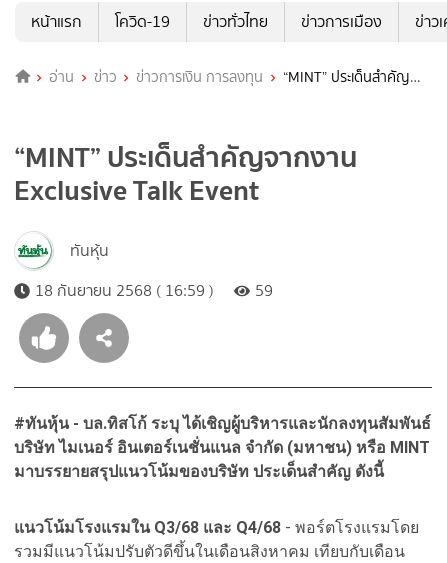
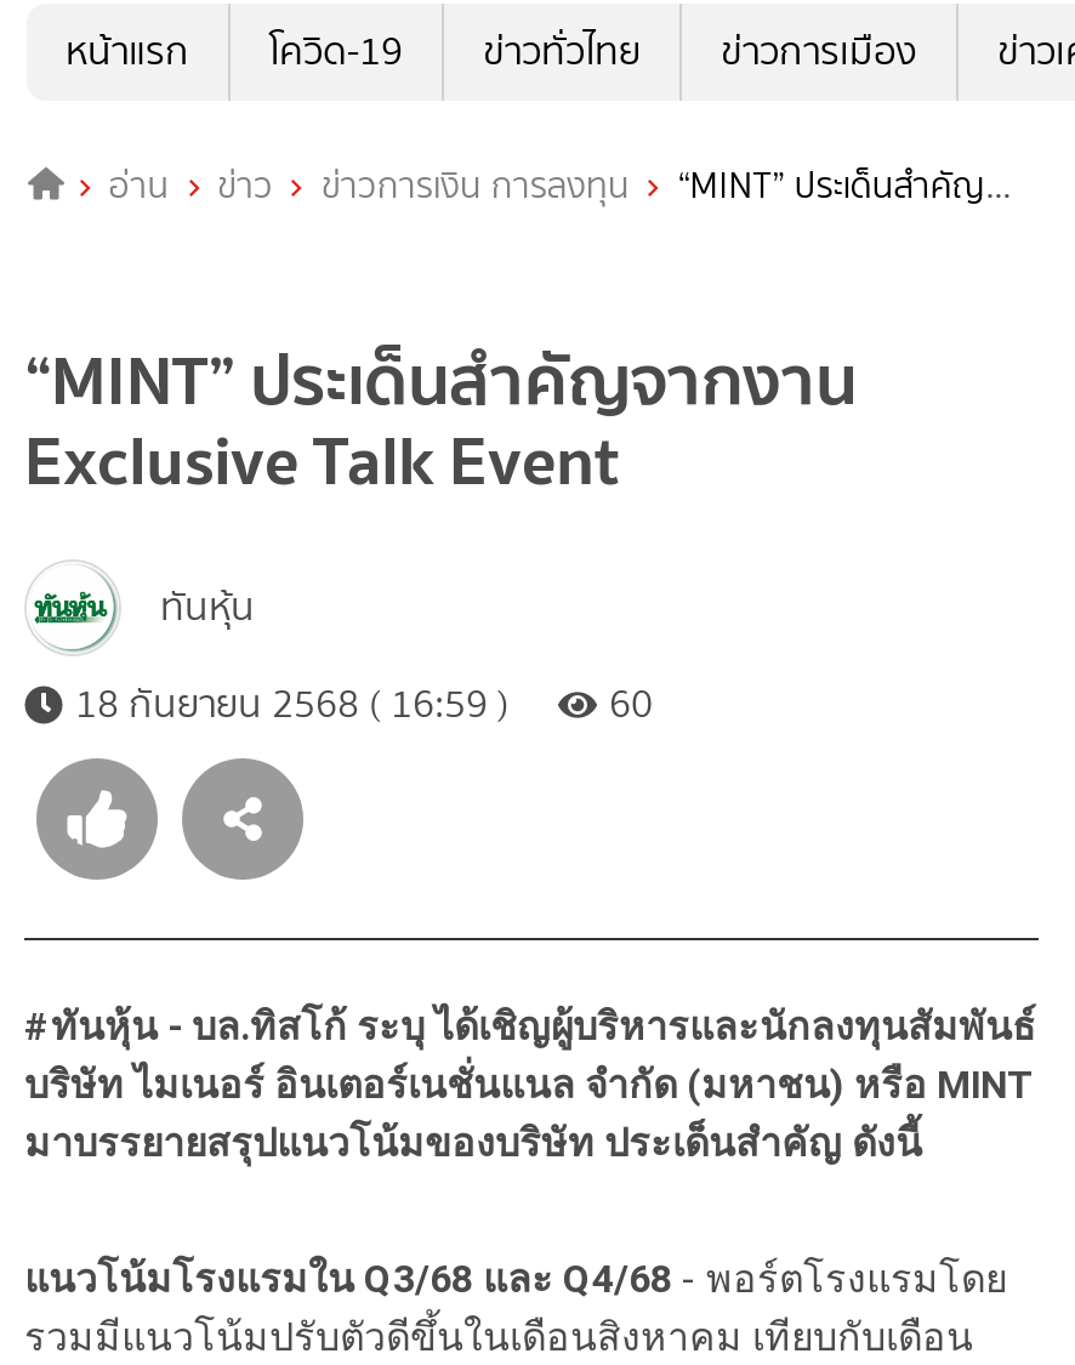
[35,279,273,302] 18 กันยายน 2568 ( 16:59 ) 59 -> [75,676,653,731] 18 กันยายน 2568 ( 16:59 ) 60

